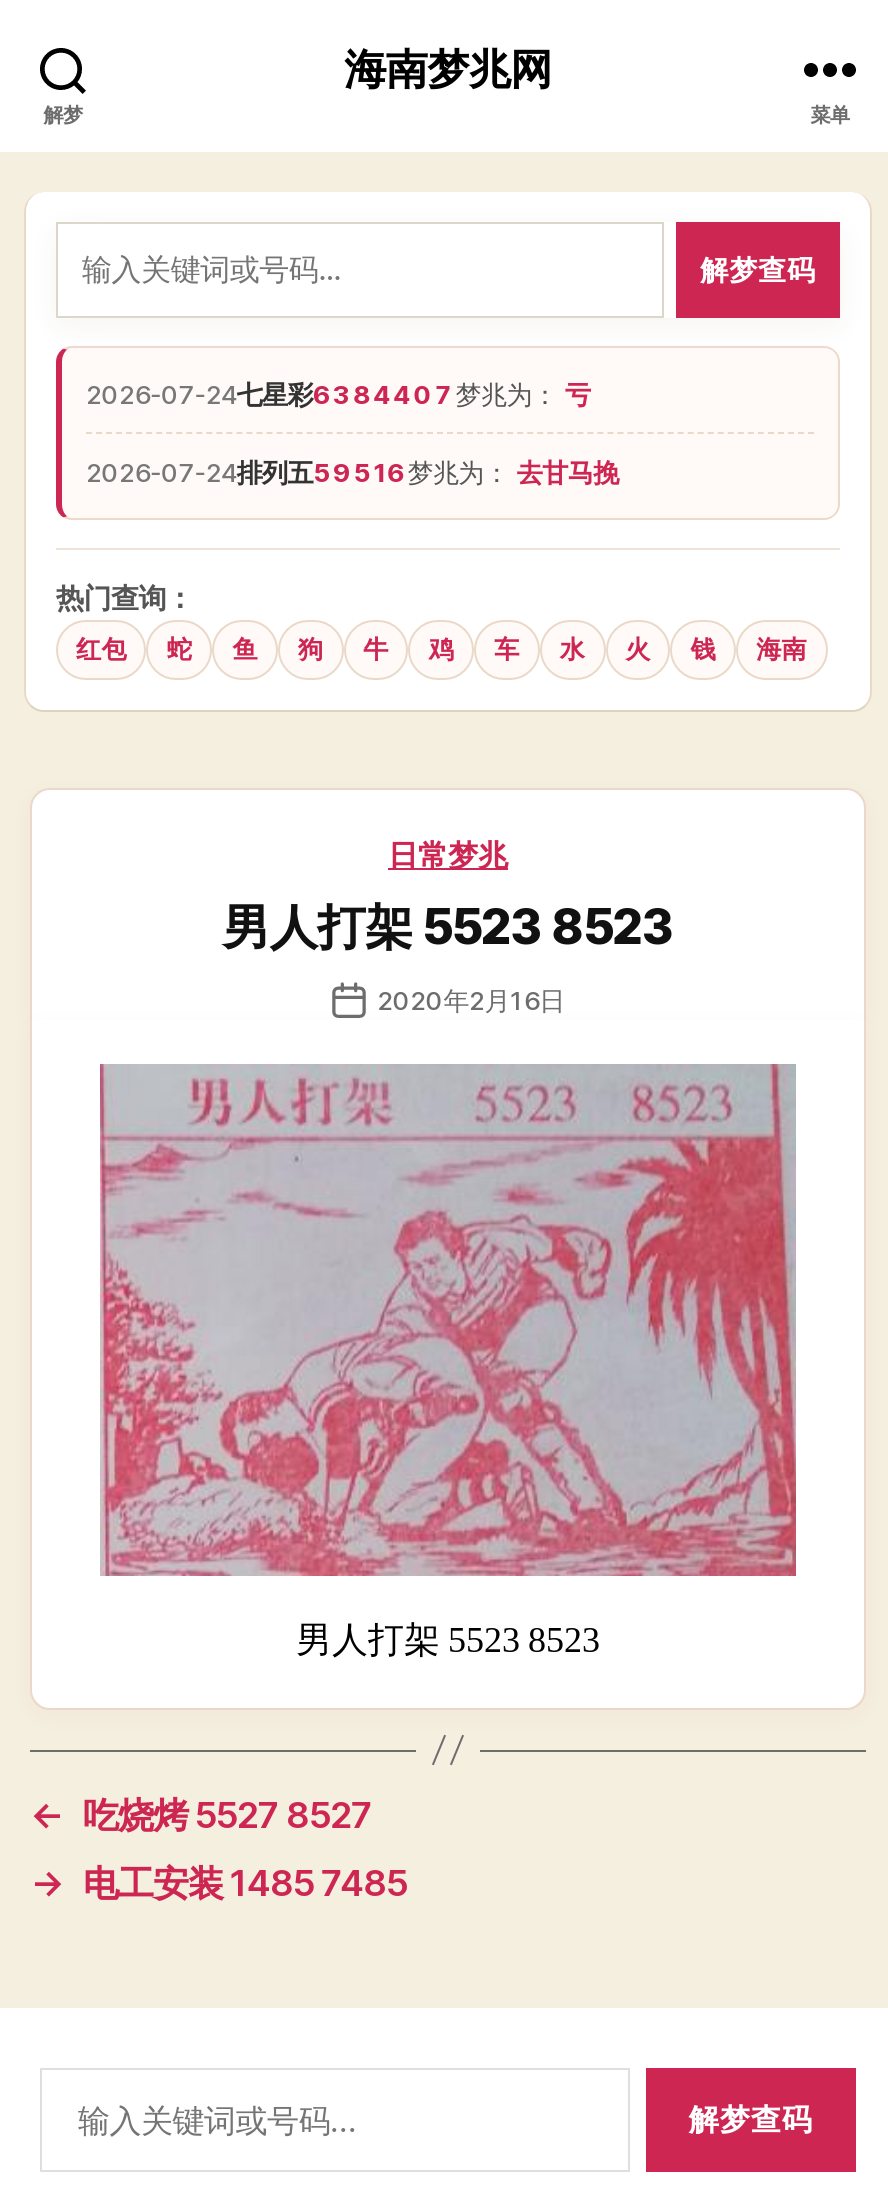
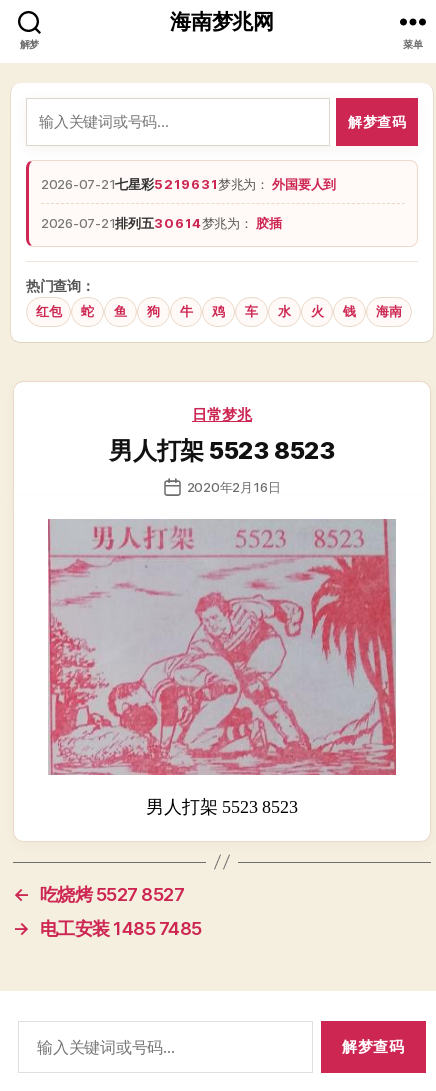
[86,378,590,410] 2026-07-24七星彩6384407梦兆为：亏 -> [41,176,336,192] 2026-07-21七星彩5219631梦兆为：外国要人到
[86,456,619,488] 2026-07-24排列五59516梦兆为：去甘马挽 -> [41,215,282,231] 2026-07-21排列五30614梦兆为：胶插

